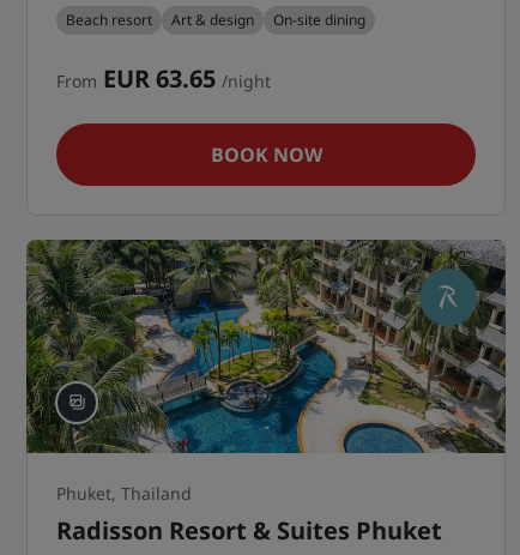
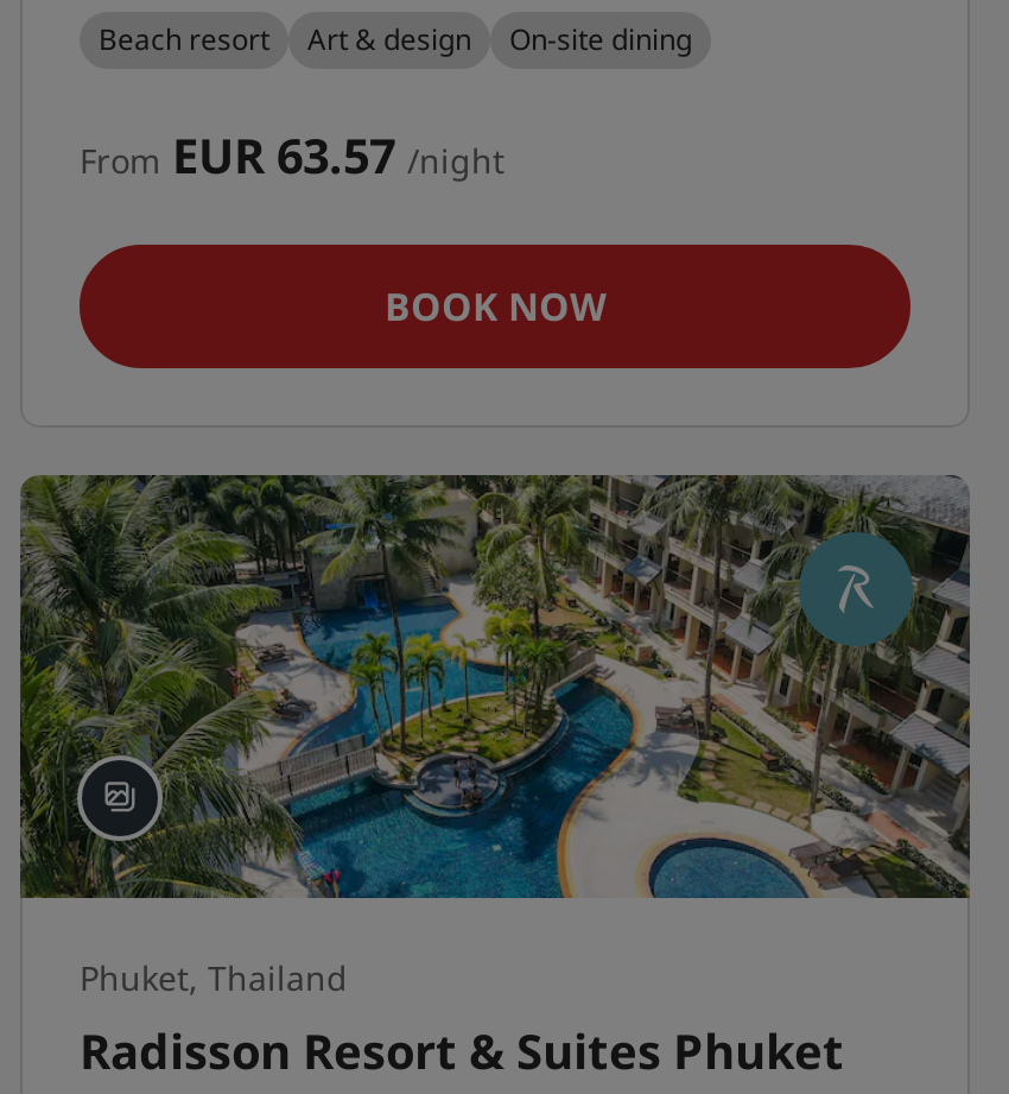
[56,62,271,95] From EUR 63.65 /night -> [80,124,504,188] From EUR 63.57 /night

